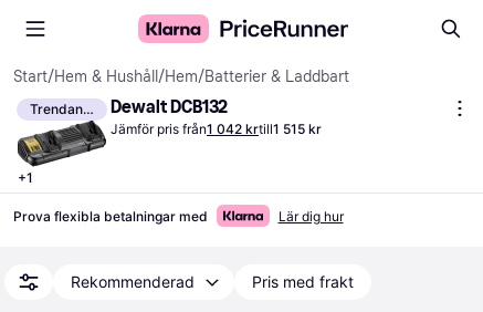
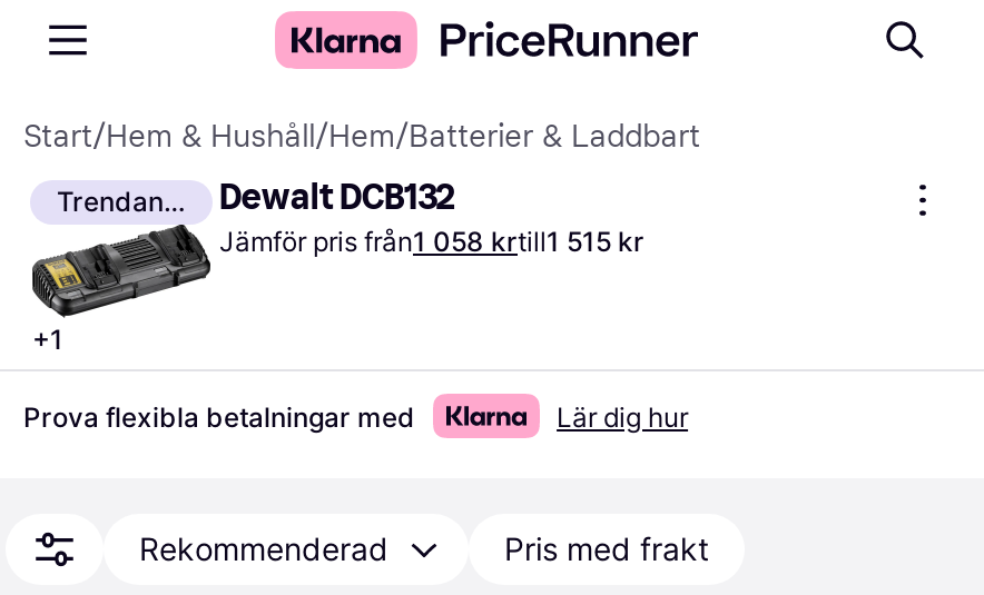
[111,121,322,137] Jämför pris från1 042 krtill1 515 kr -> [219,225,644,258] Jämför pris från1 058 krtill1 515 kr

